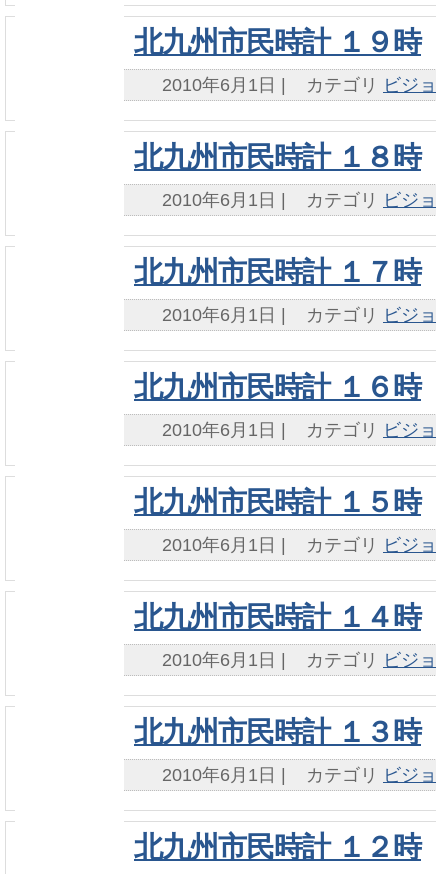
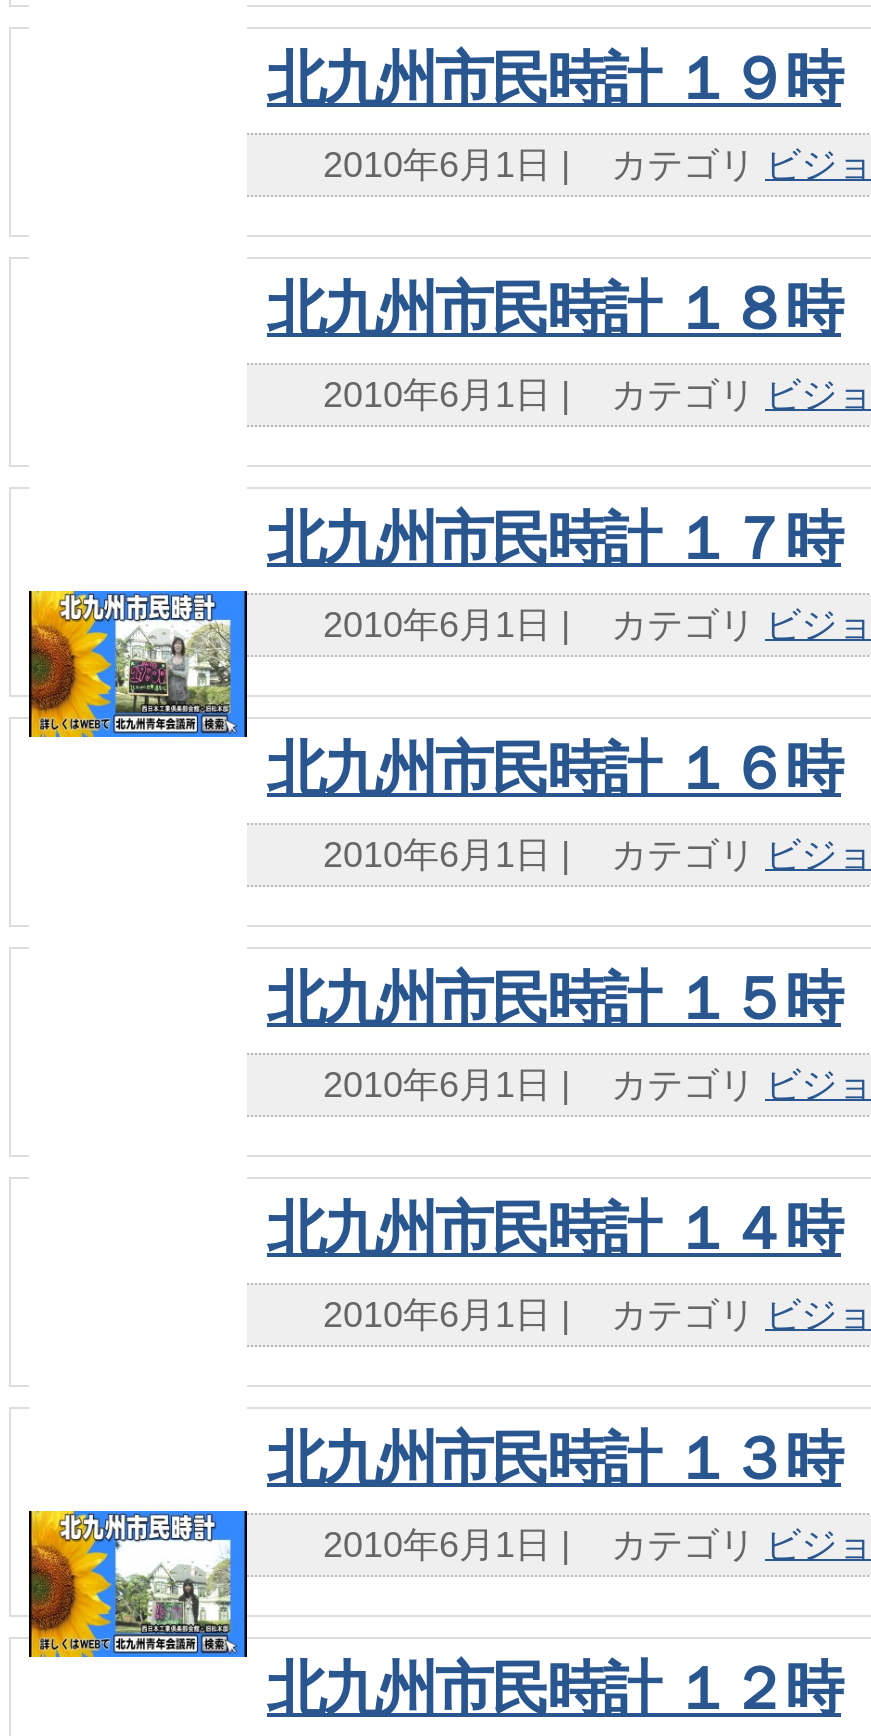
none -> [27,589,249,739] [image]
none -> [27,1509,249,1659] [image]

